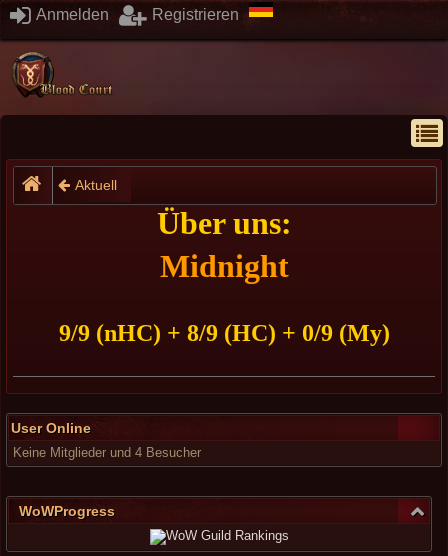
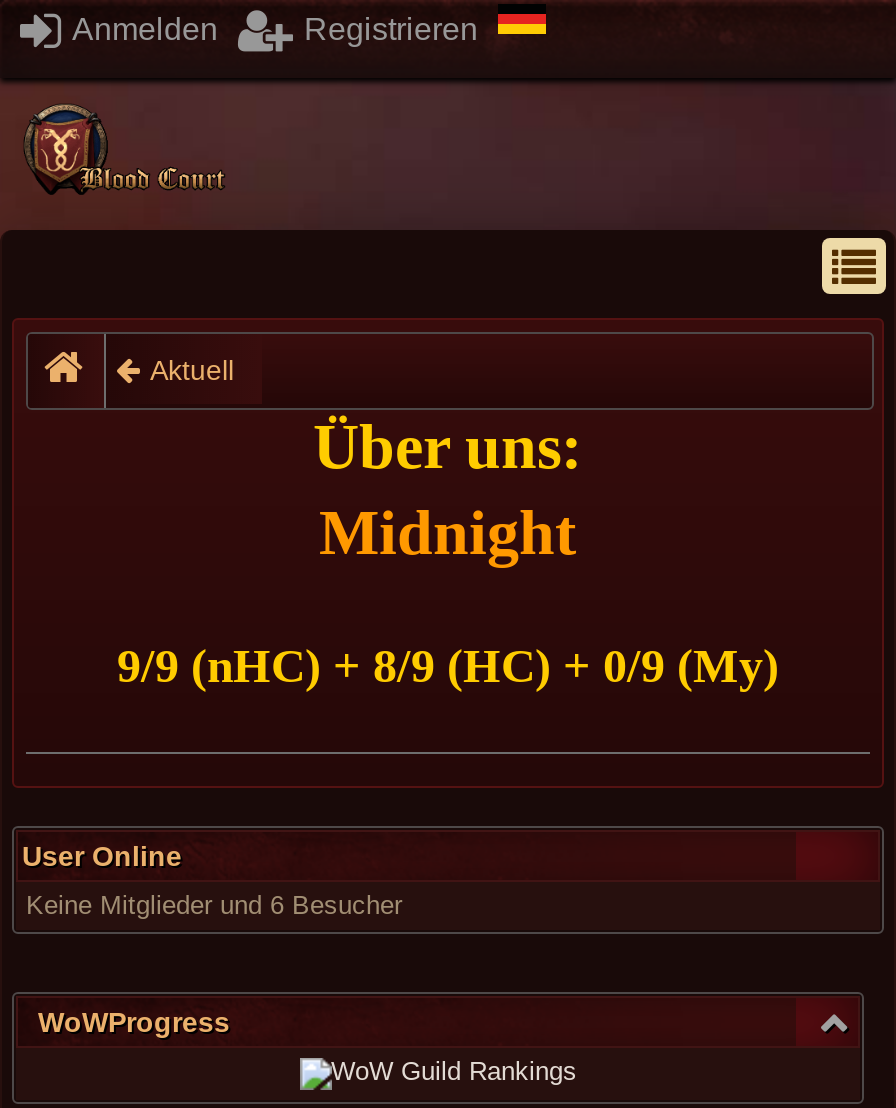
[13,445,201,460] Keine Mitglieder und 4 Besucher -> [26,890,402,920] Keine Mitglieder und 6 Besucher

